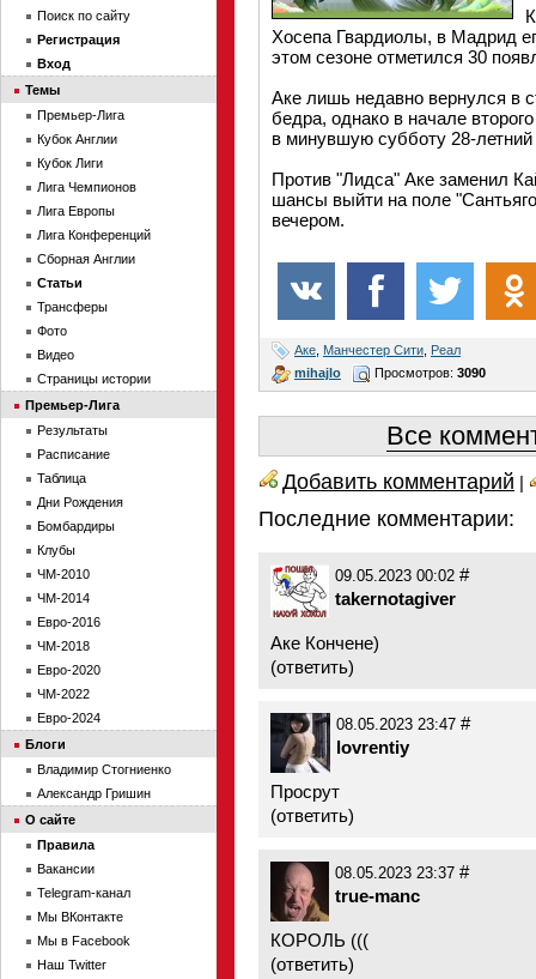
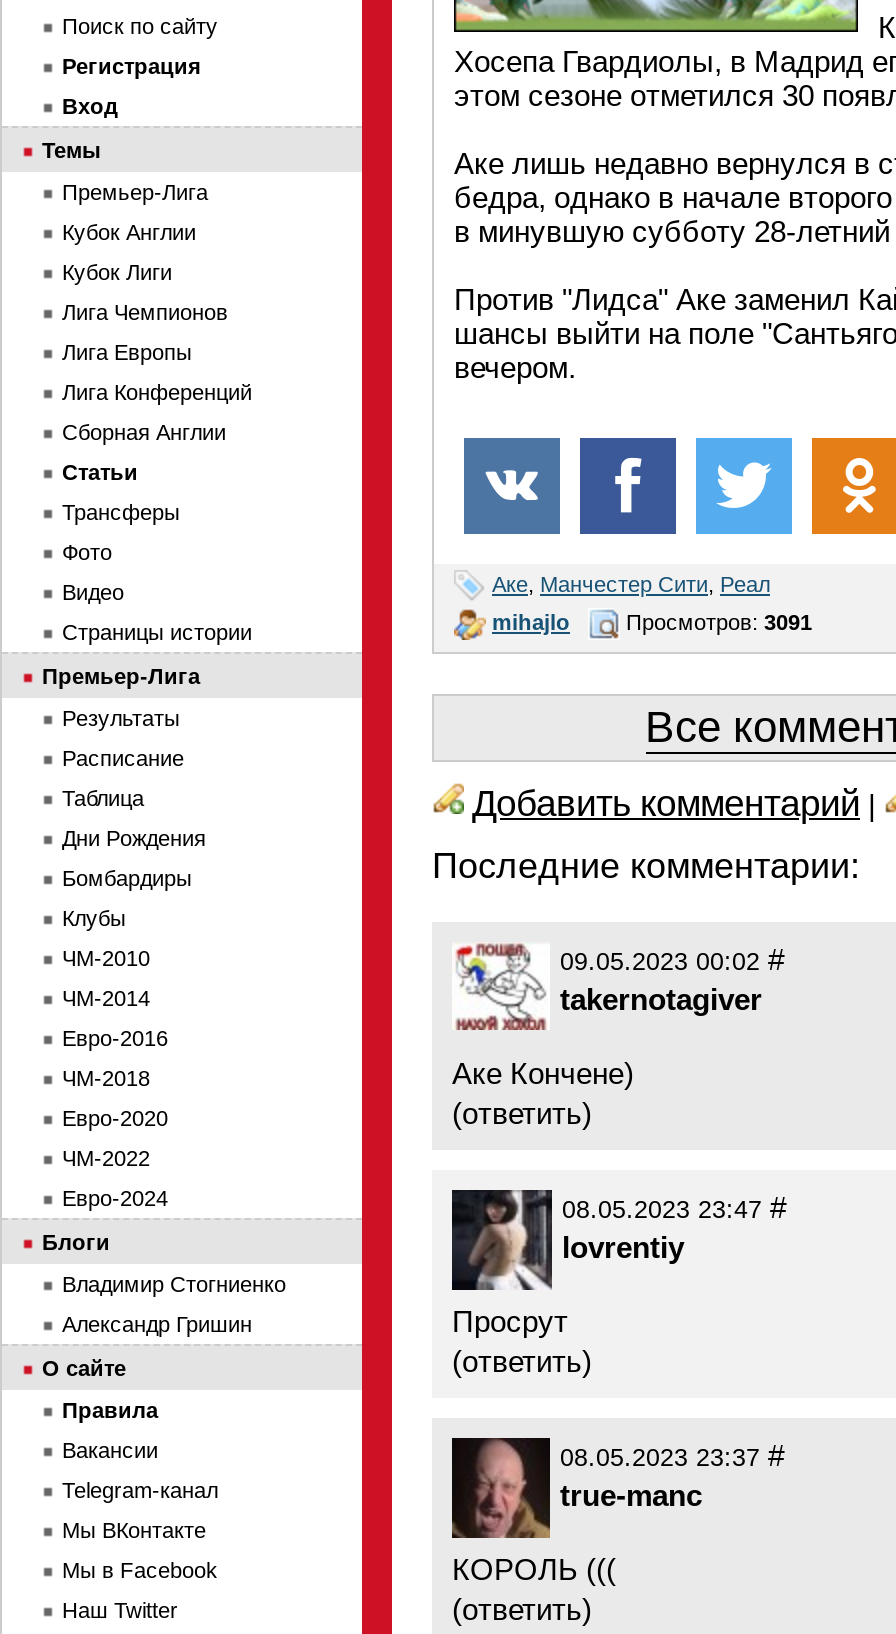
[371,365,486,380] Просмотров: 3090 -> [620,610,812,634] Просмотров: 3091

